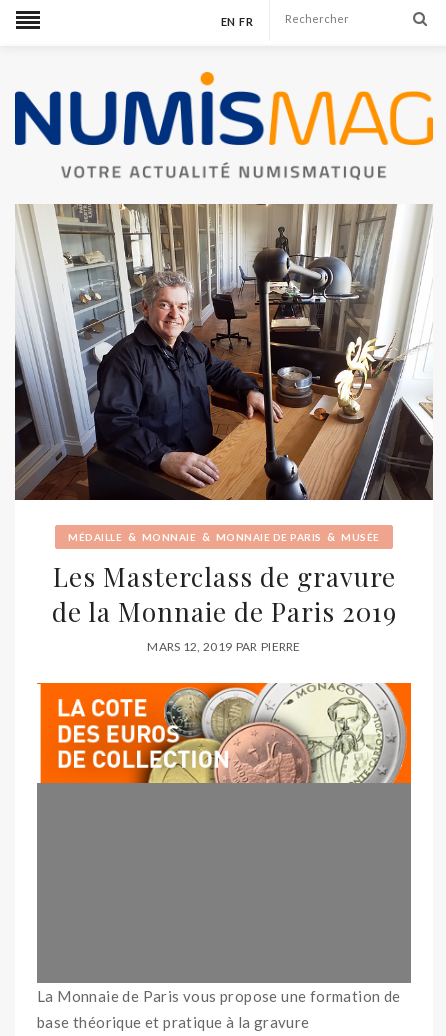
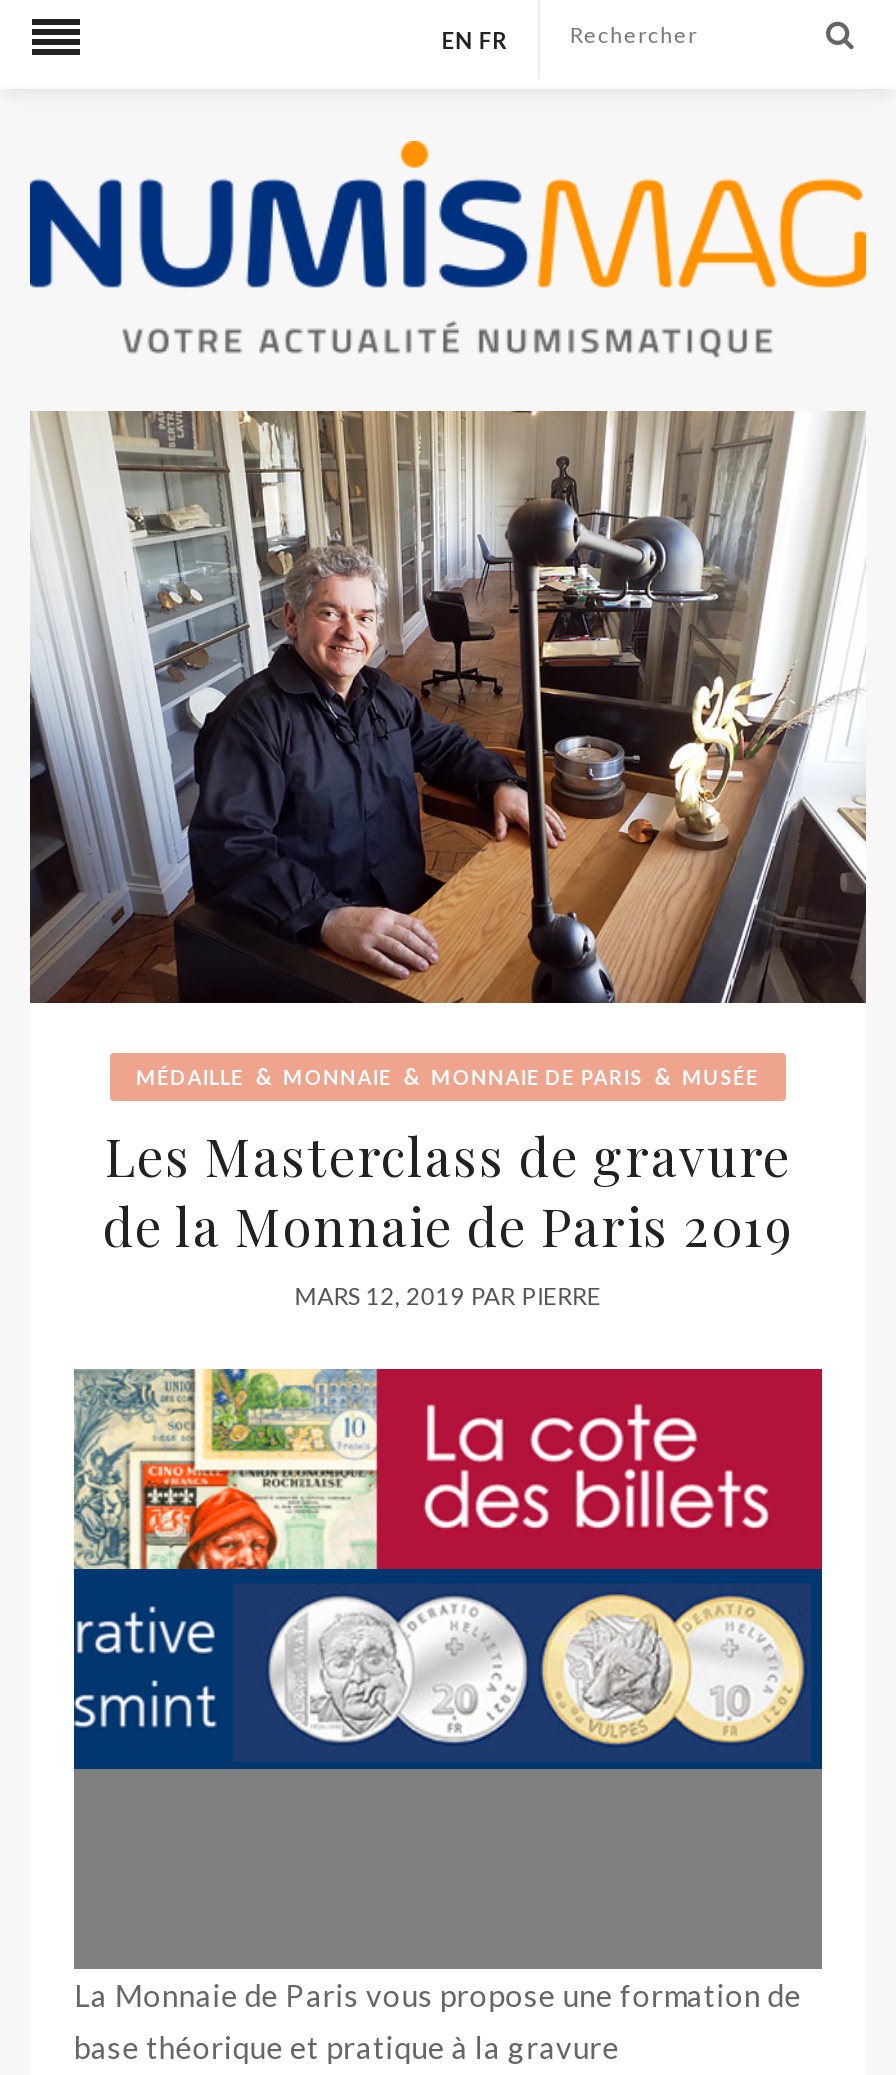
[37,682,411,883] [image] -> [72,1367,824,1771] [image]

